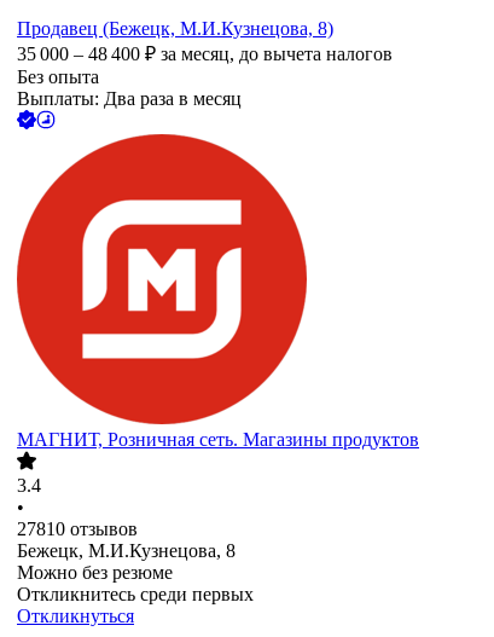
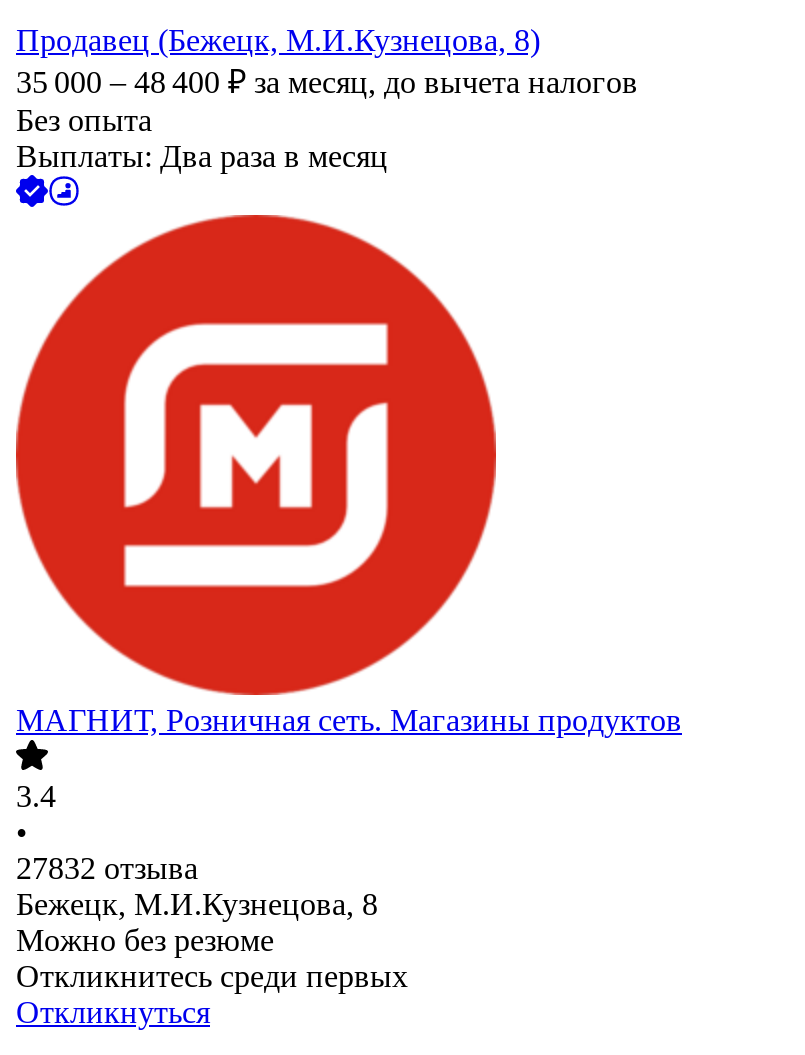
[17,519,138,540] 27810 отзывов -> [16,852,198,886] 27832 отзыва

